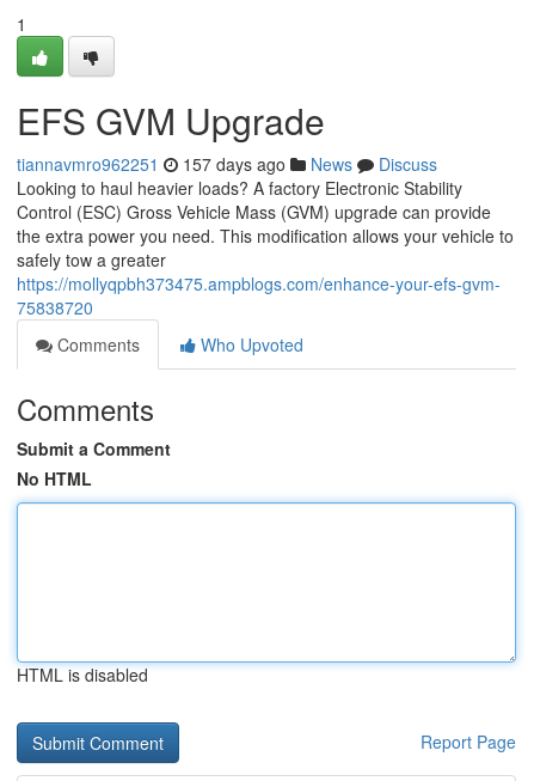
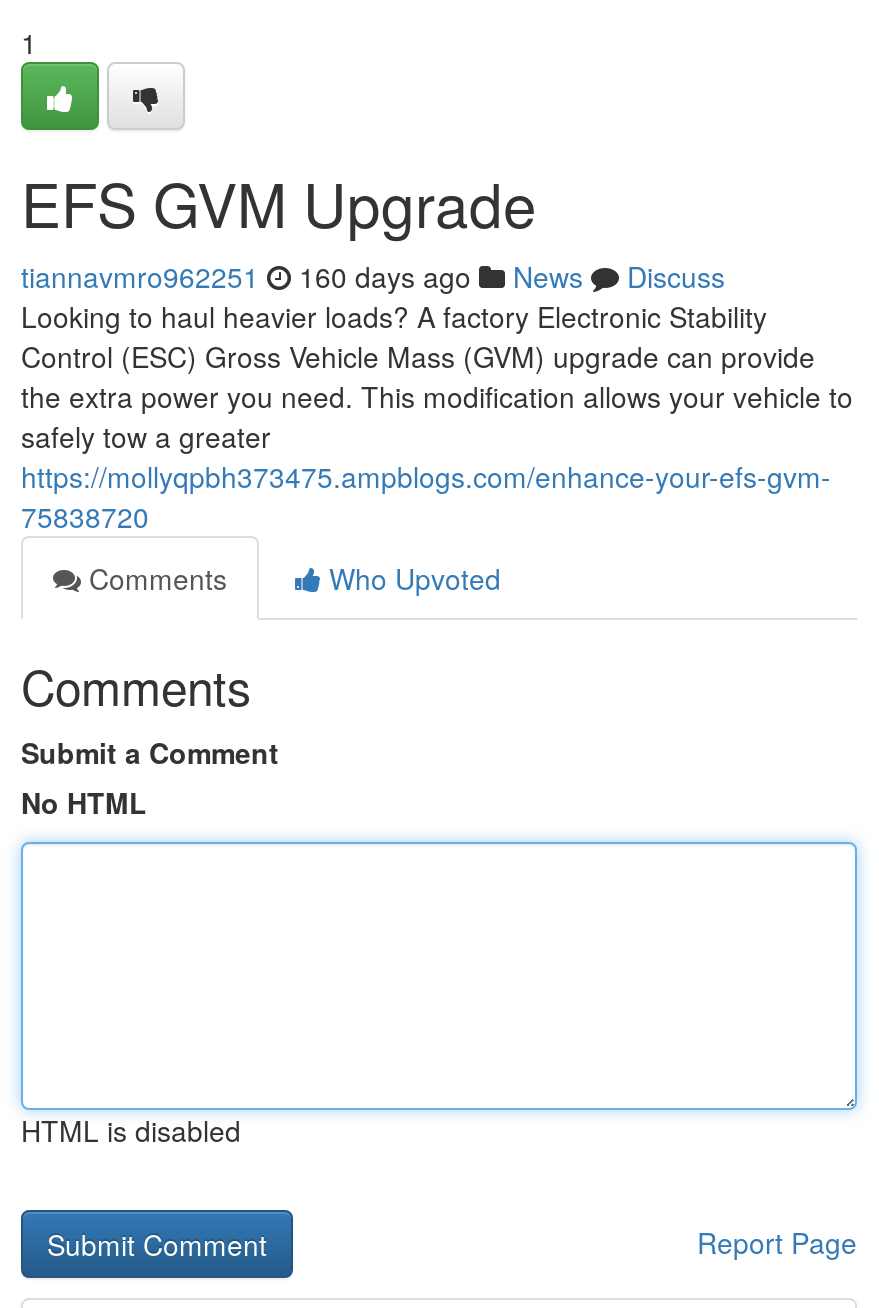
[17,152,437,176] tiannavmro962251 157 days ago News Discuss -> [21,256,725,296] tiannavmro962251 160 days ago News Discuss

